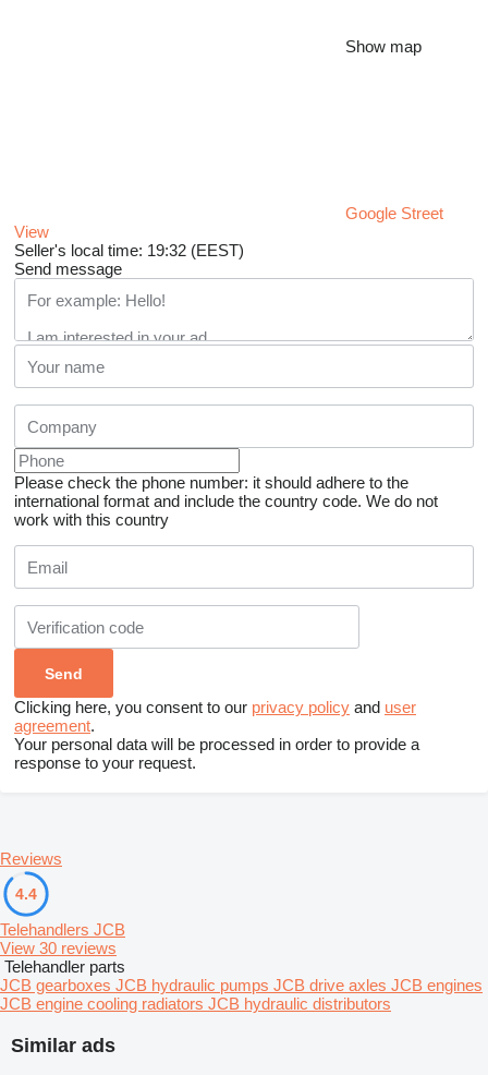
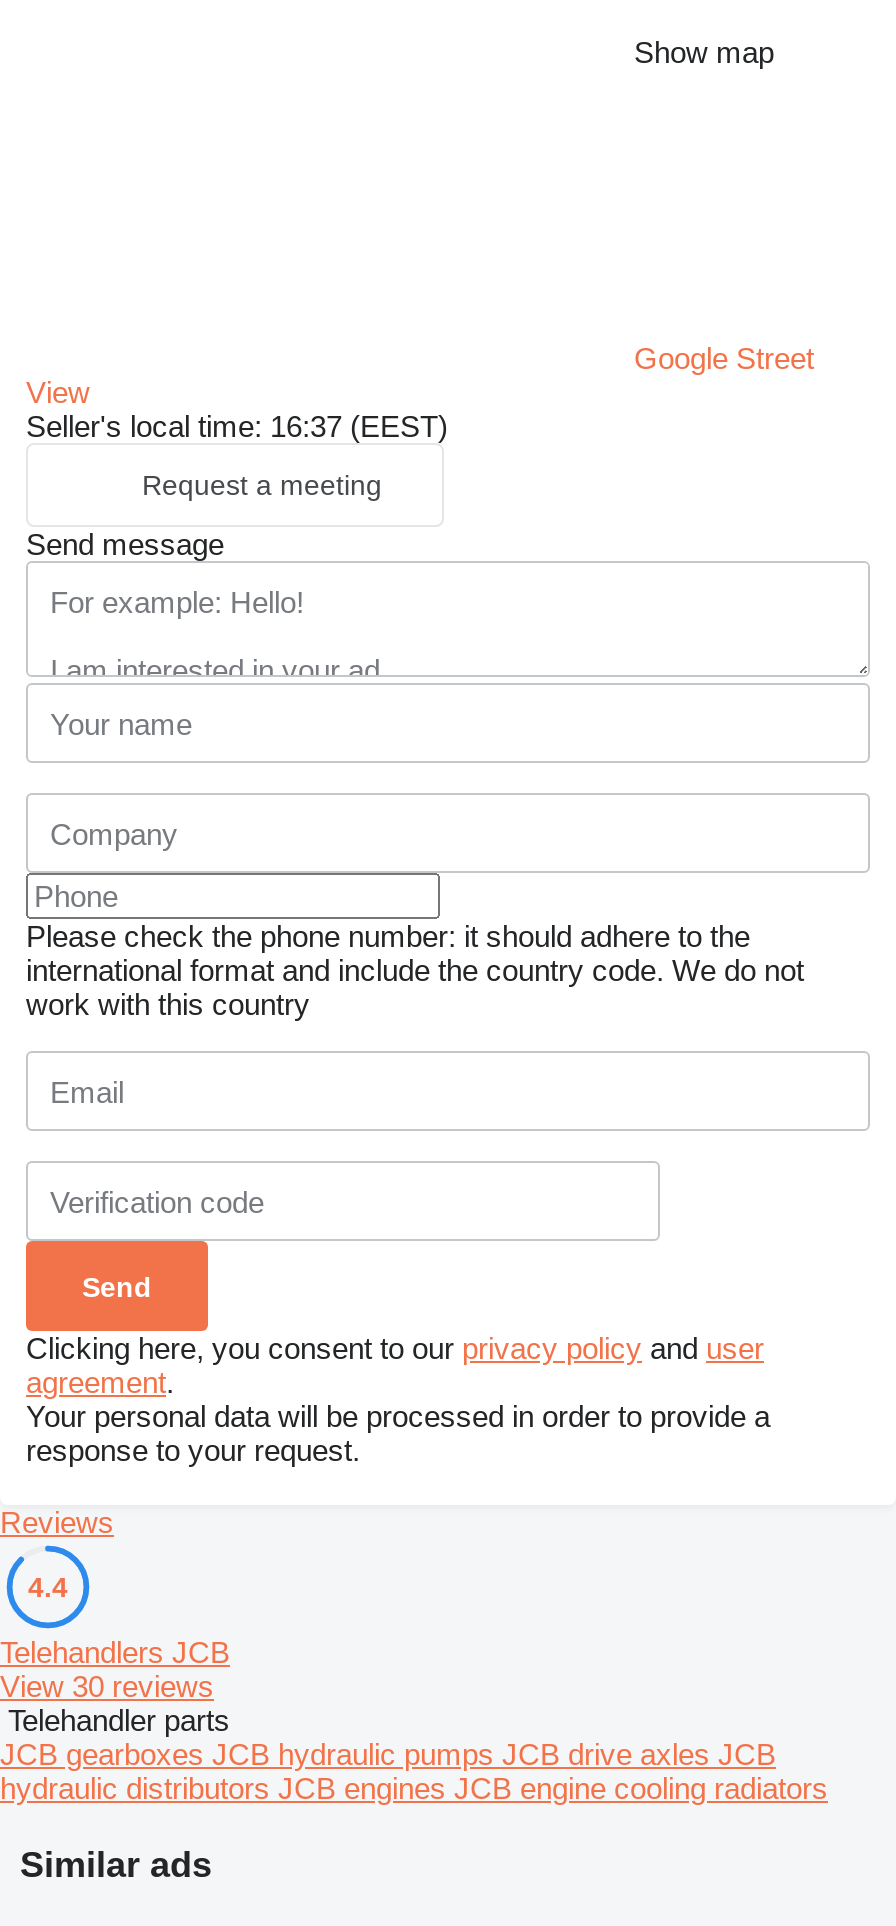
[14,241,244,260] Seller's local time: 19:32 (EEST) -> [26,409,448,501] Seller's local time: 16:37 (EEST) | Request a meeting
moved [14,260,438,772] -> [26,527,804,1467]: Send message | Please check the phone number: it should adhere to the | international format and include the country code. We do not | work with this country | Clicking here, you consent to our privacy policy and user | agreement. | Your personal data will be processed in order to provide a | response to your request.
[0,976,483,1013] JCB gearboxes JCB hydraulic pumps JCB drive axles JCB engines | JCB engine cooling radiators JCB hydraulic distributors -> [0,1737,828,1805] JCB gearboxes JCB hydraulic pumps JCB drive axles JCB | hydraulic distributors JCB engines JCB engine cooling radiators

